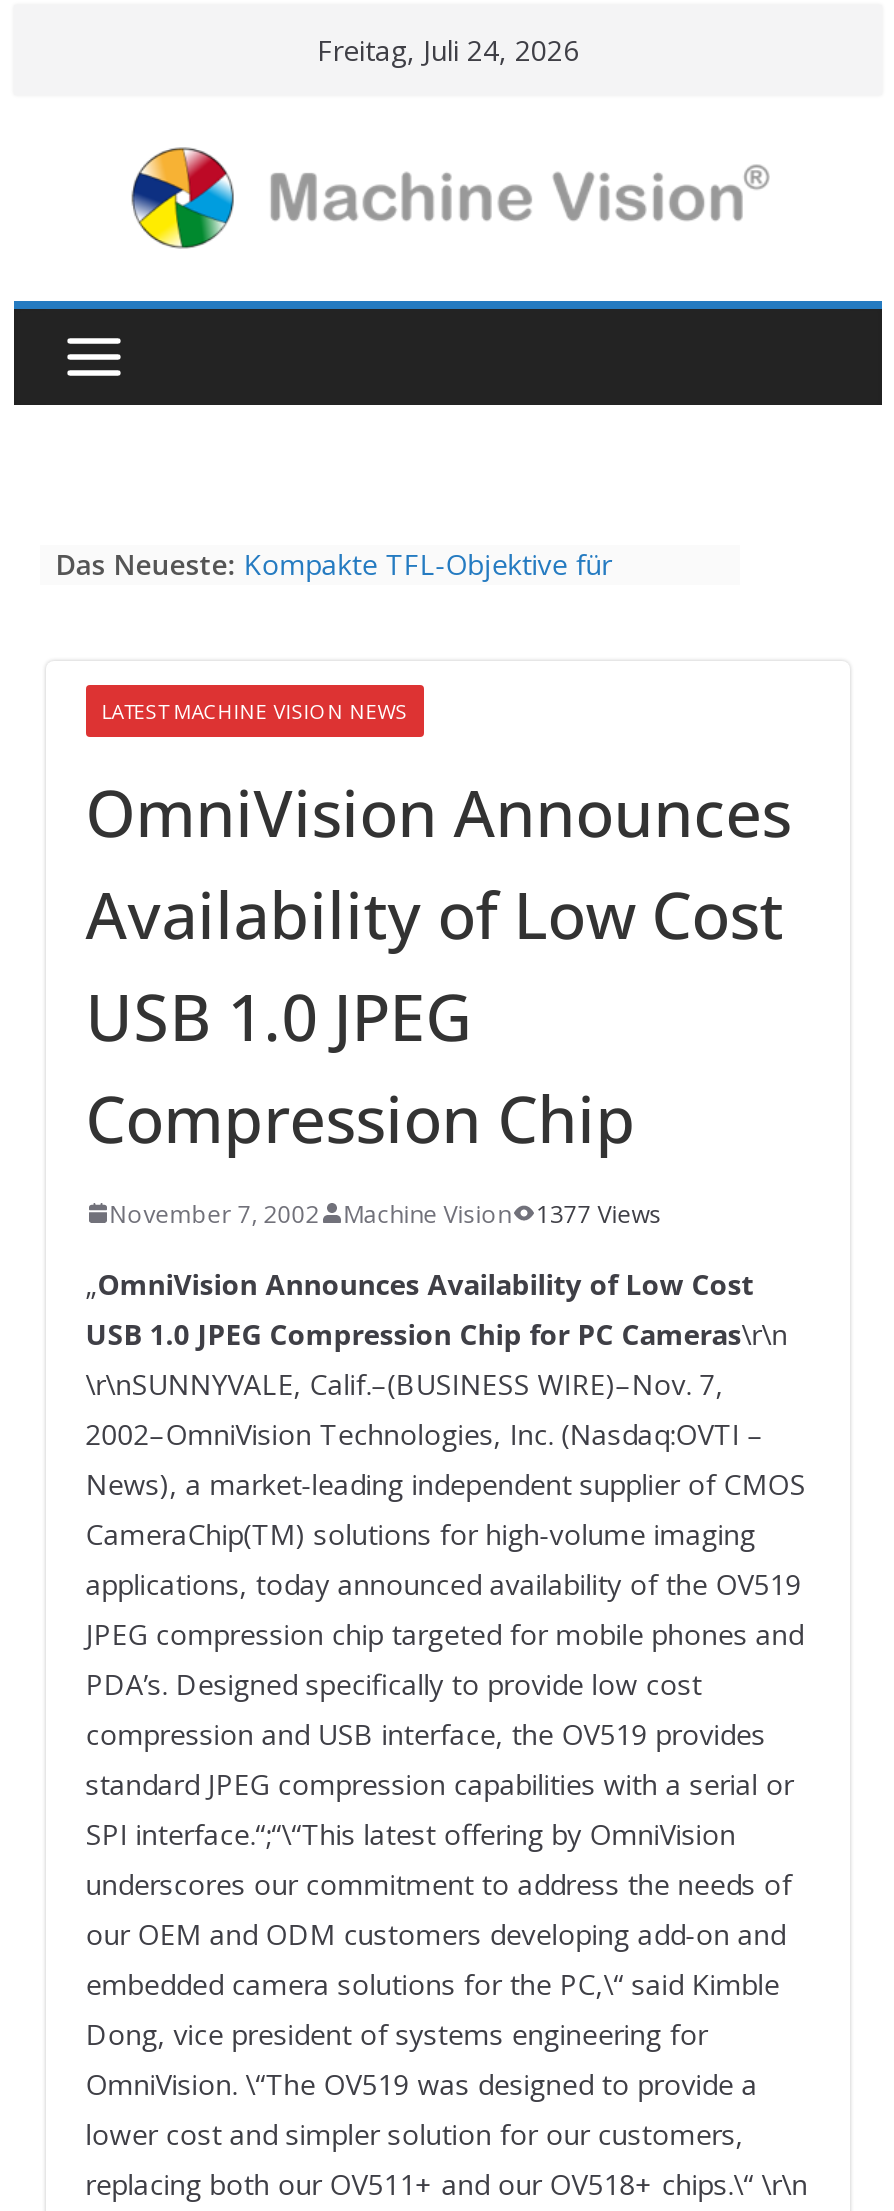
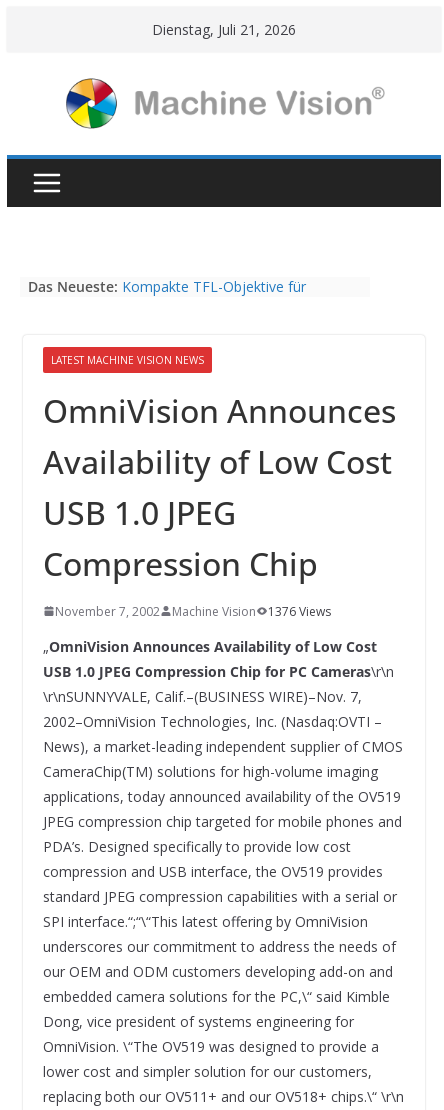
[317,31,579,69] Freitag, Juli 24, 2026 -> [152,20,296,39] Dienstag, Juli 21, 2026
[109,1196,661,1230] November 7, 2002 Machine Vision 1377 Views -> [55,603,331,620] November 7, 2002 Machine Vision 1376 Views

